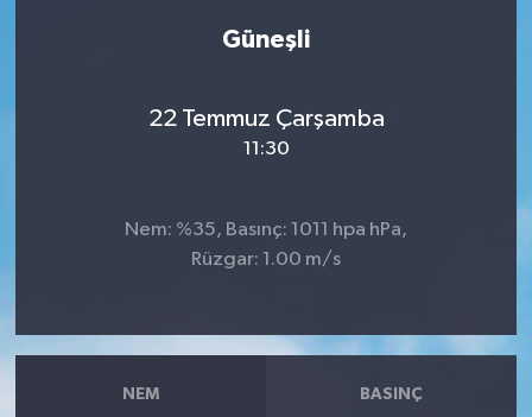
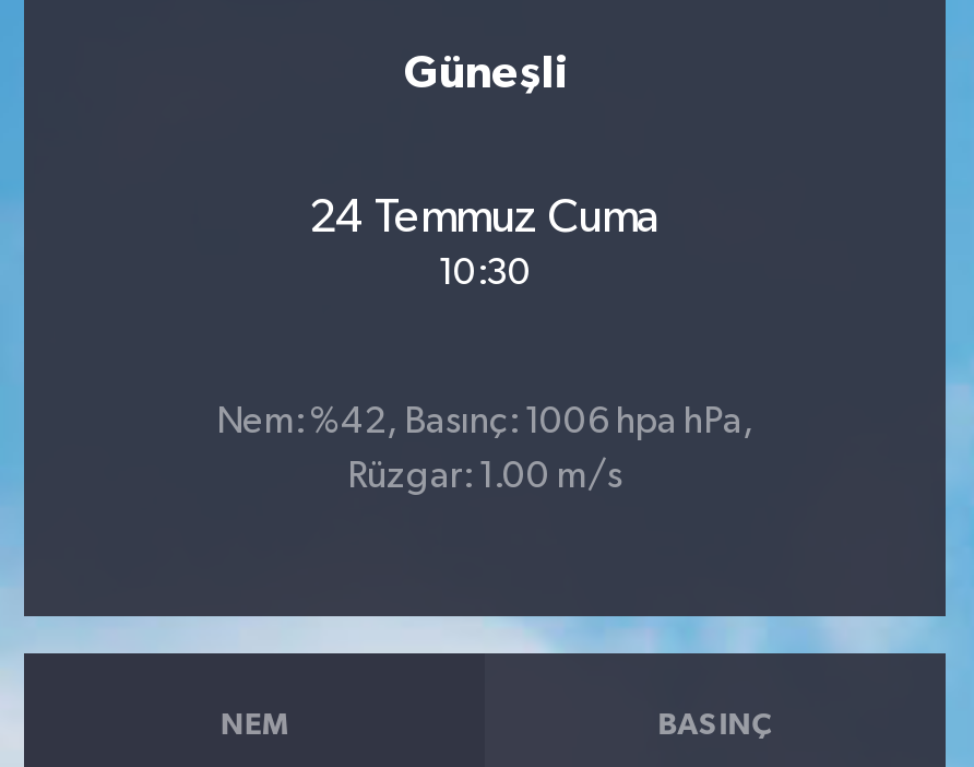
[148,106,384,132] 22 Temmuz Çarşamba -> [309,194,661,243] 24 Temmuz Cuma
[243,139,289,159] 11:30 -> [438,256,532,293] 10:30
[125,219,407,239] Nem: %35, Basınç: 1011 hpa hPa, -> [216,403,753,440] Nem: %42, Basınç: 1006 hpa hPa,

